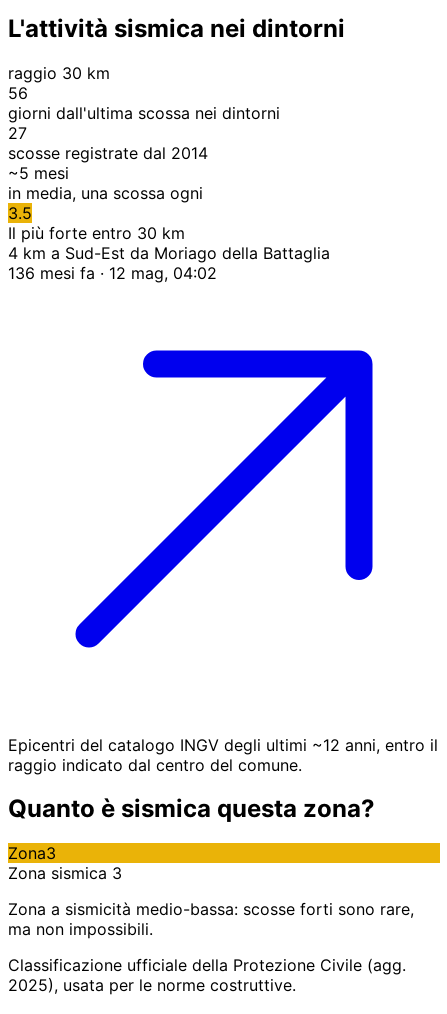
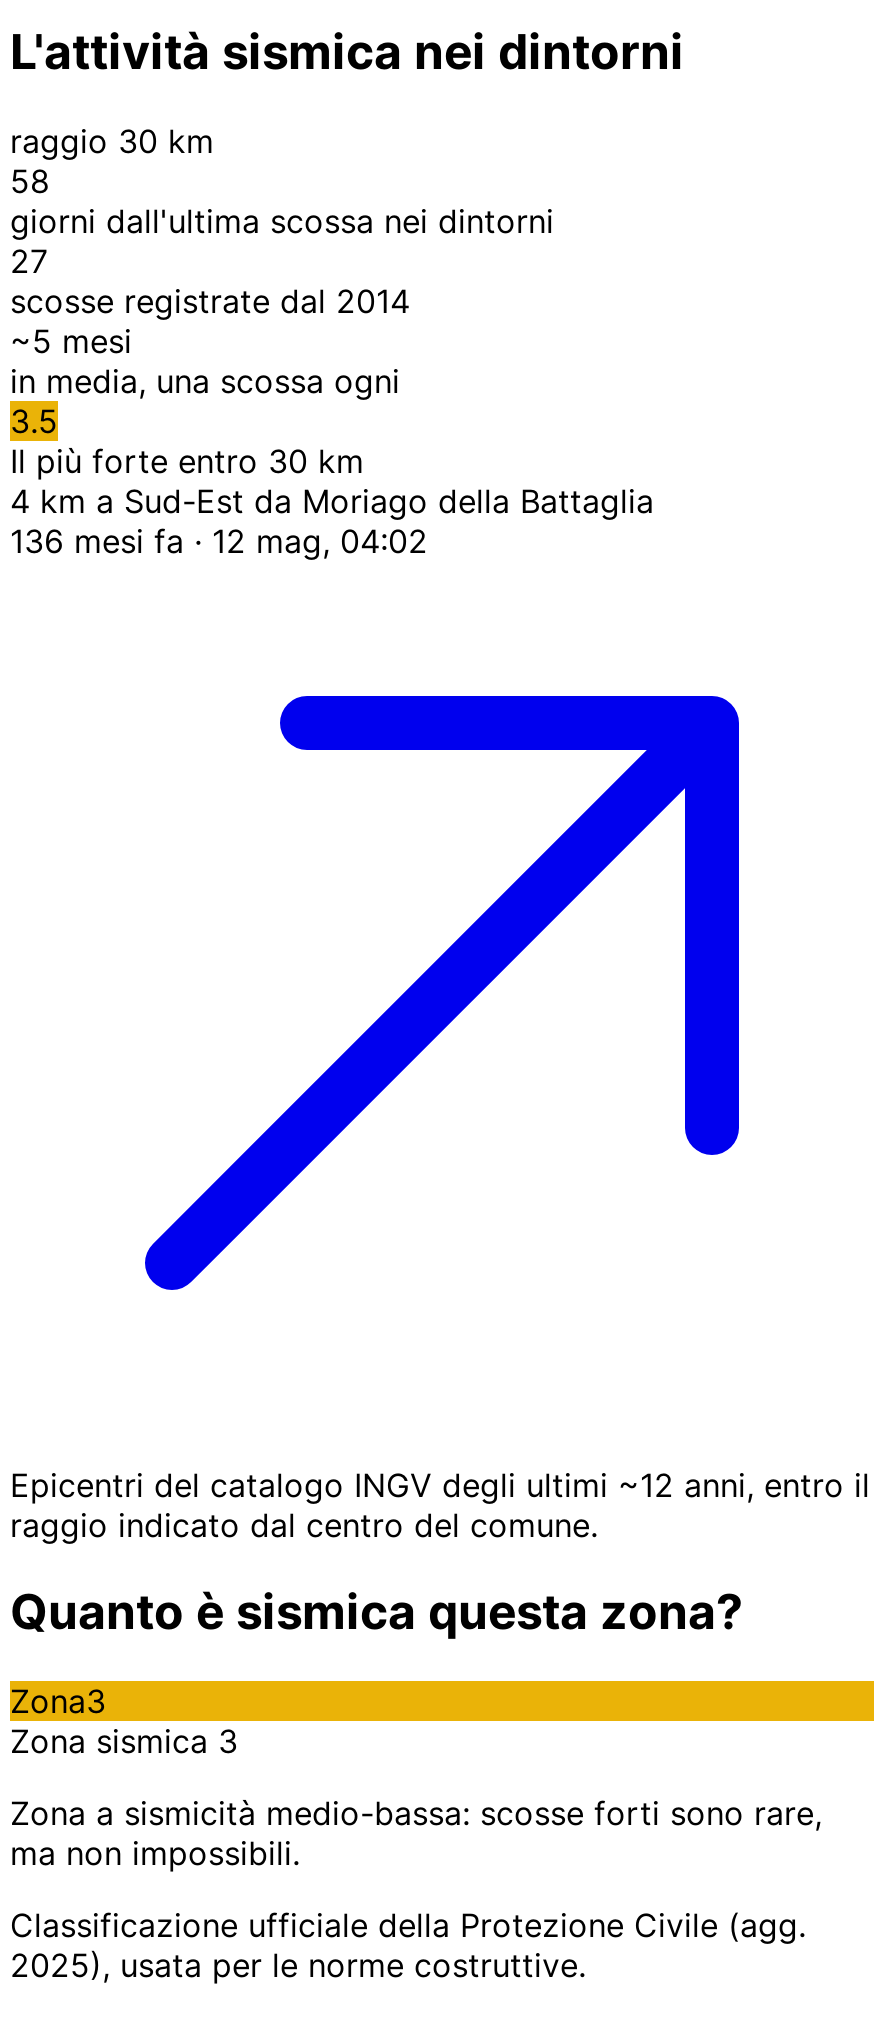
[8,82,28,102] 56 -> [10,160,50,200] 58

